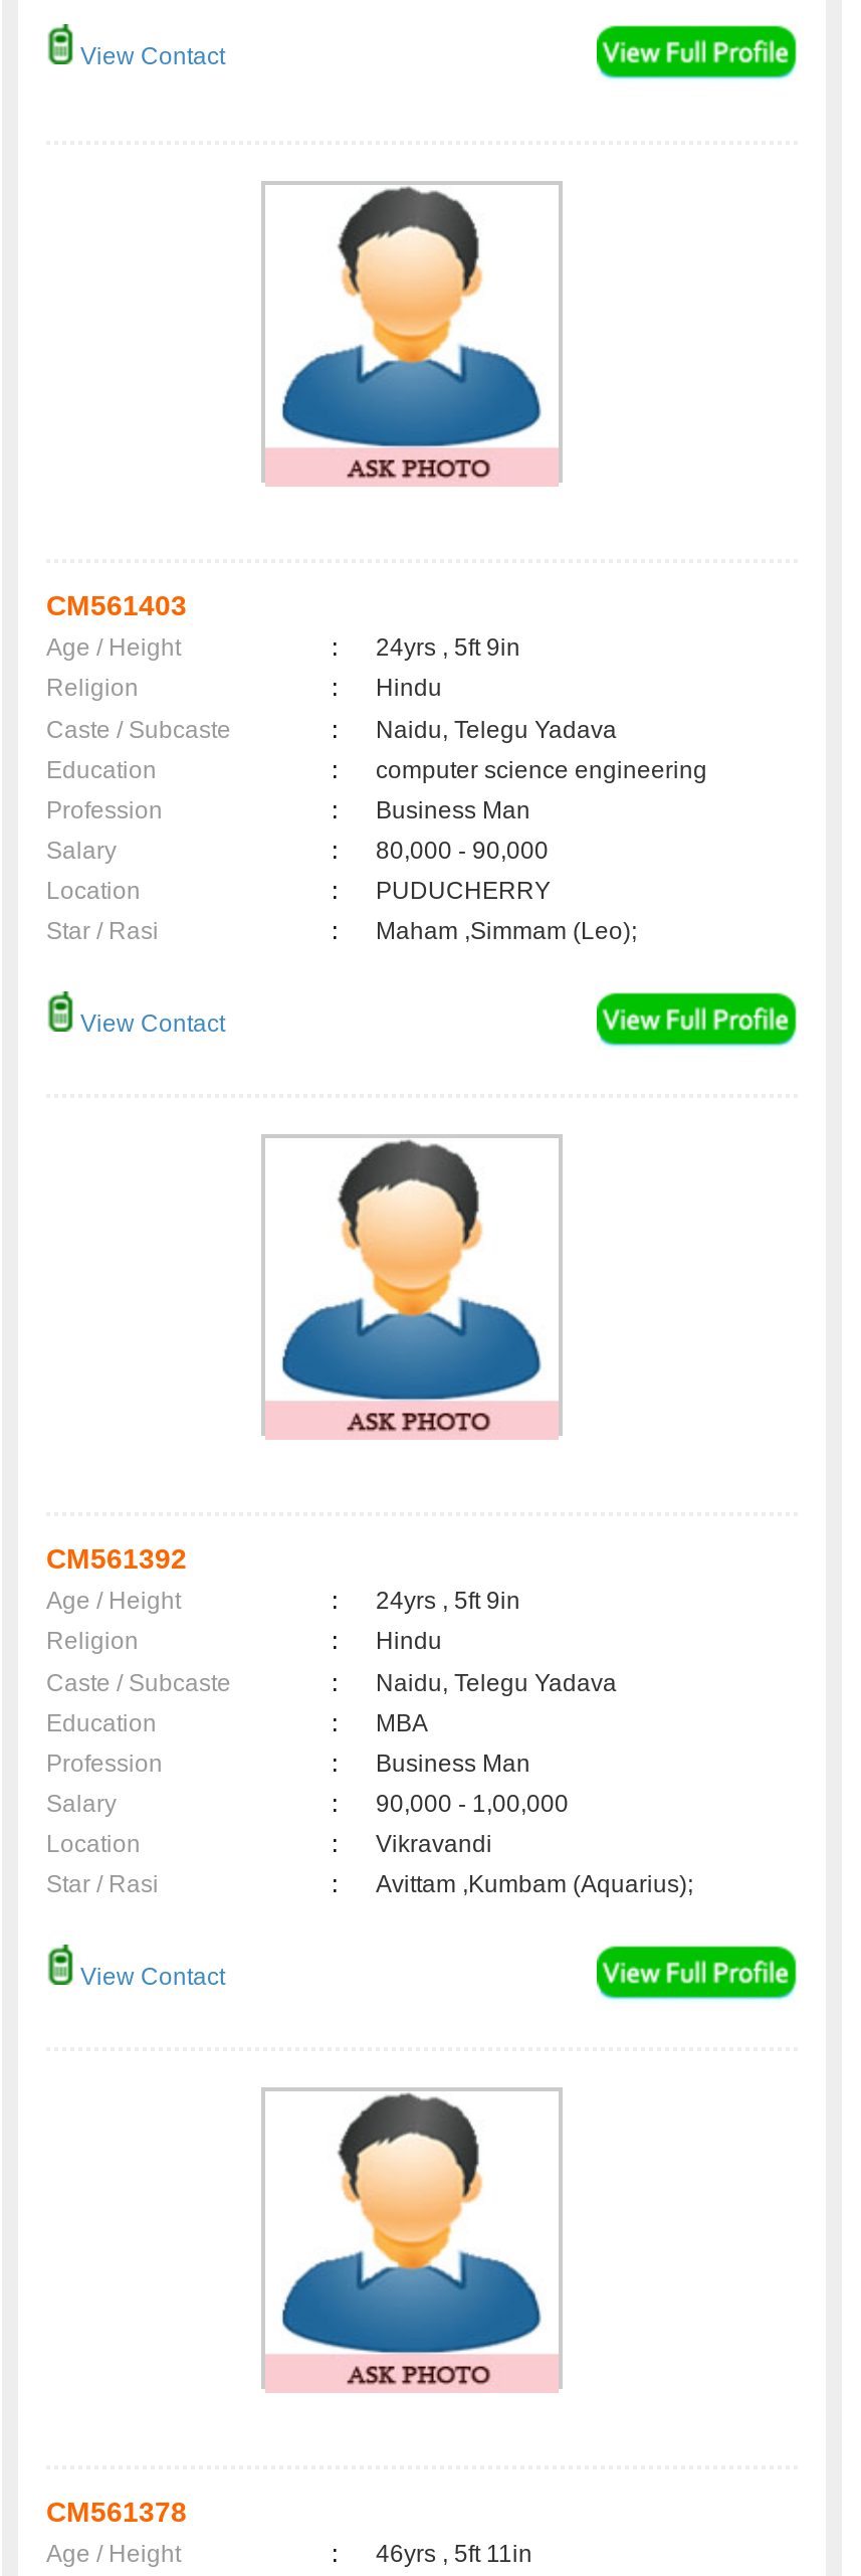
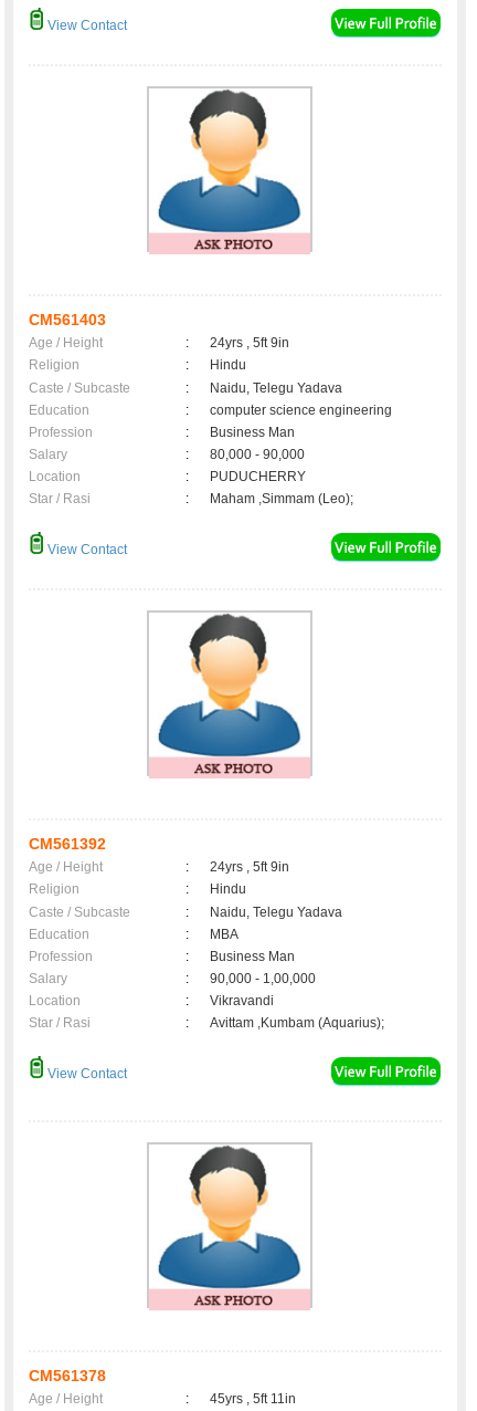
[376,2540,532,2569] 46yrs , 5ft 11in -> [210,1391,296,1407] 45yrs , 5ft 11in

